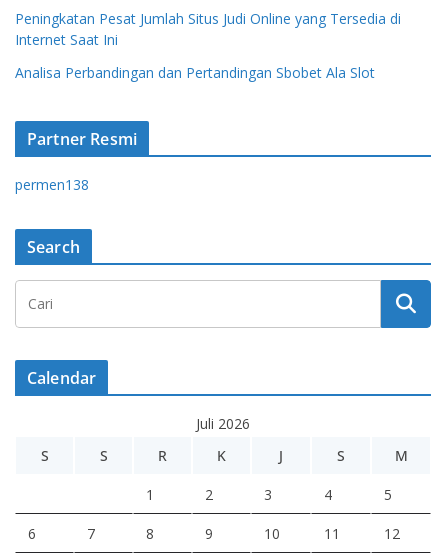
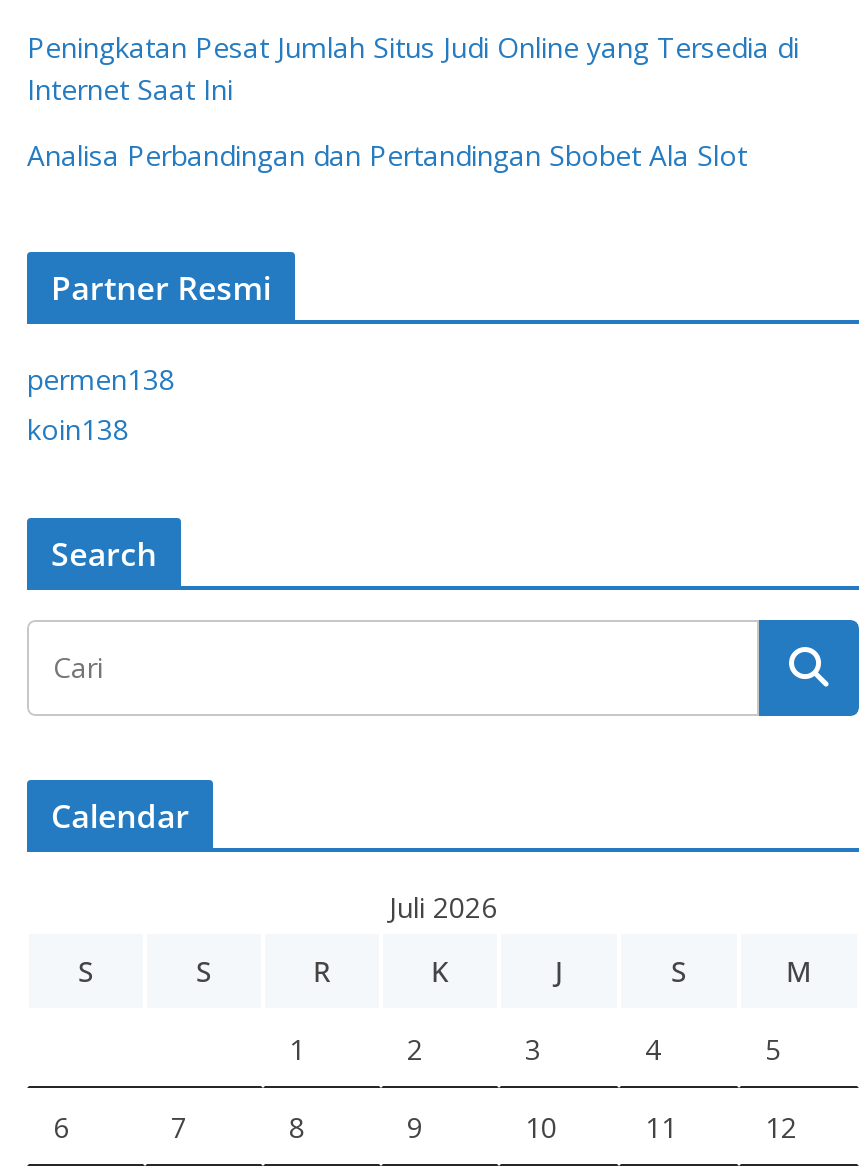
none -> [27,410,129,448] koin138

